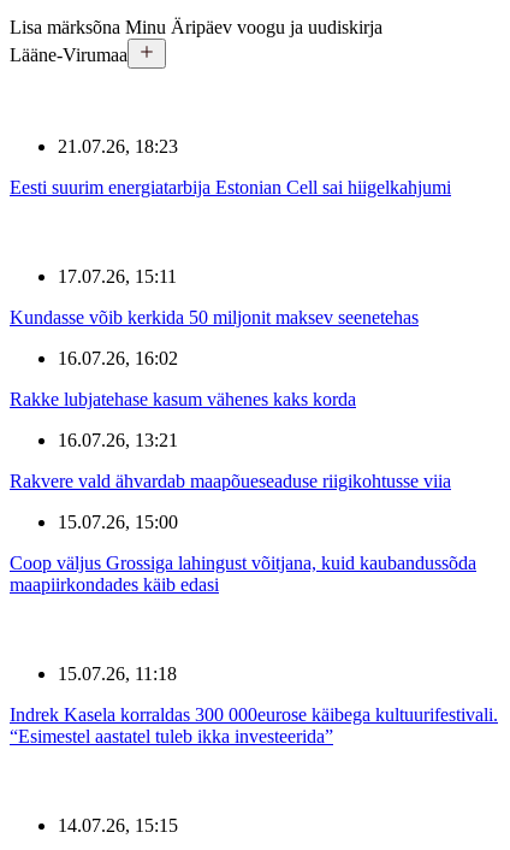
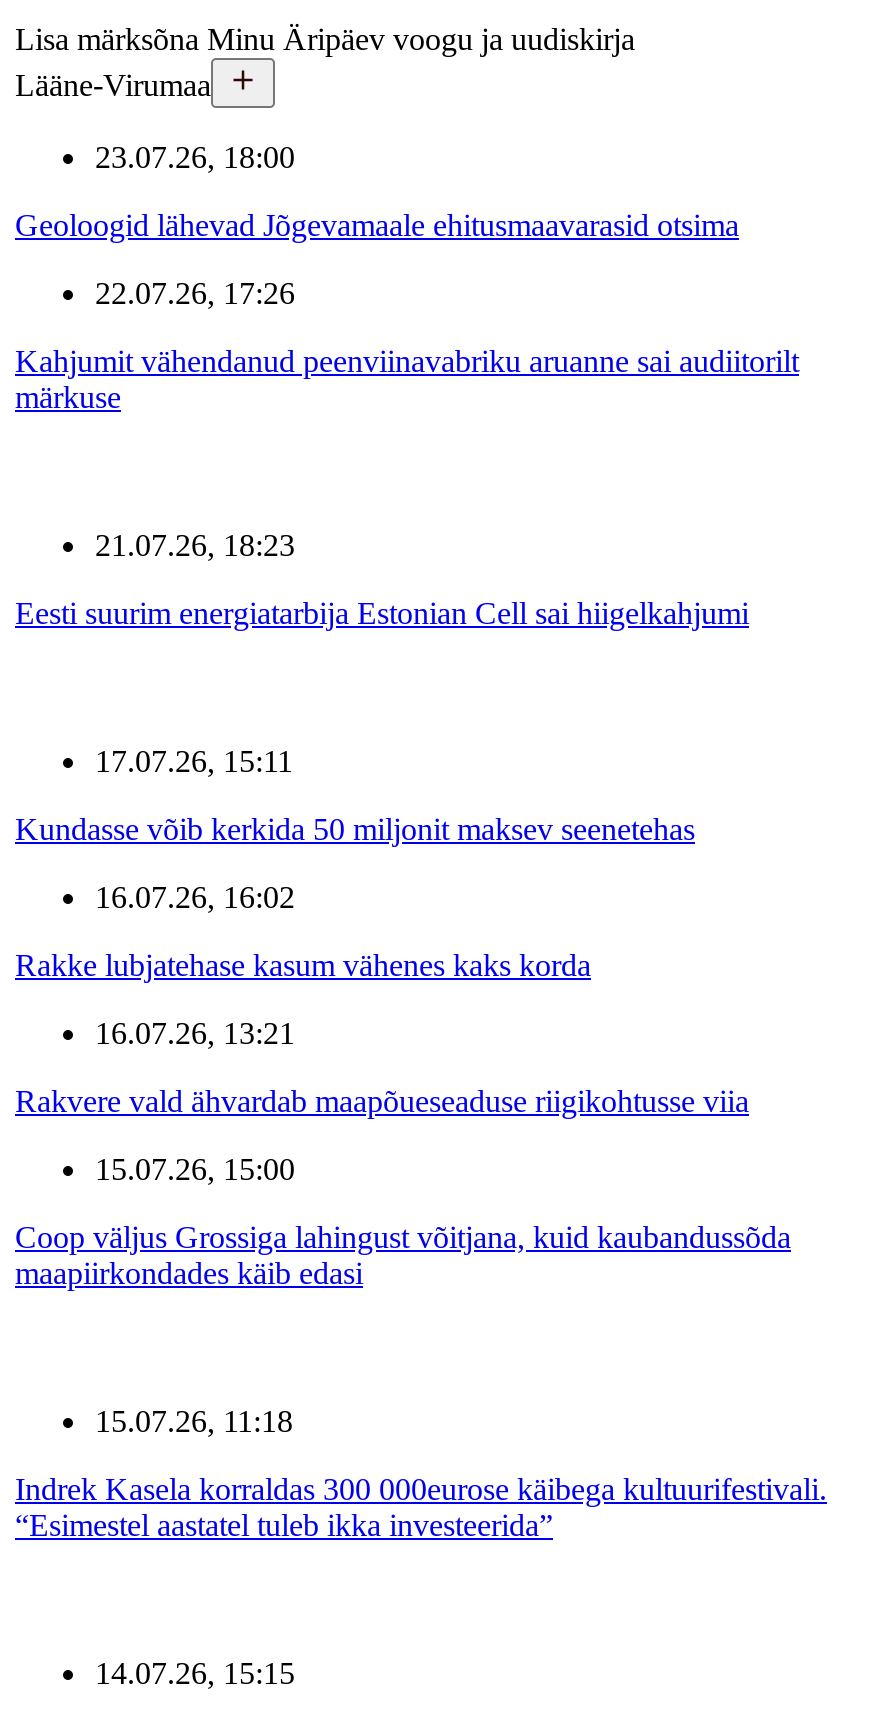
none -> [15,140,799,414] 23.07.26, 18:00 | Geoloogid lähevad Jõgevamaale ehitusmaavarasid otsima | 22.07.26, 17:26 | Kahjumit vähendanud peenviinavabriku aruanne sai audiitorilt | märkuse

